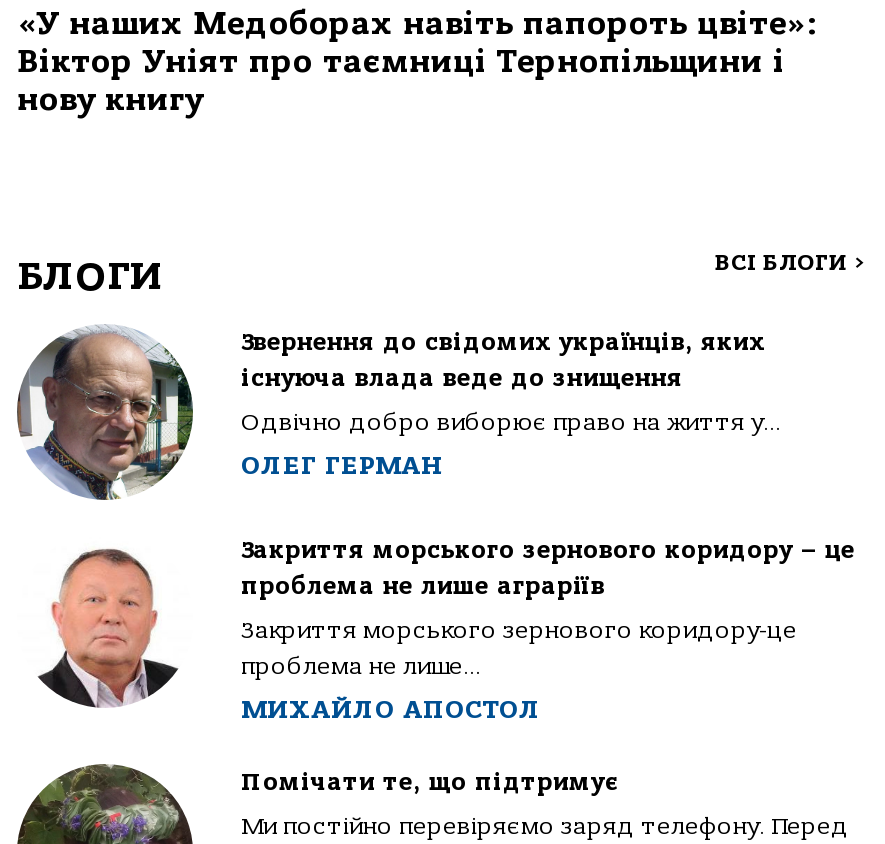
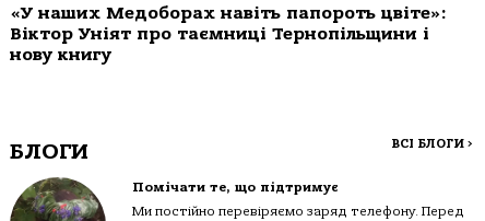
[17,326,855,723] [image] | Звернення до свідомих українців, яких | існуюча влада веде до знищення | Одвічно добро виборює право на життя у... | ОЛЕГ ГЕРМАН | Закриття морського зернового коридору – це | проблема не лише аграріїв | Закриття морського зернового коридору-це | проблема не лише... | МИХАЙЛО АПОСТОЛ -> none
[37,548,179,708] [image] -> none

